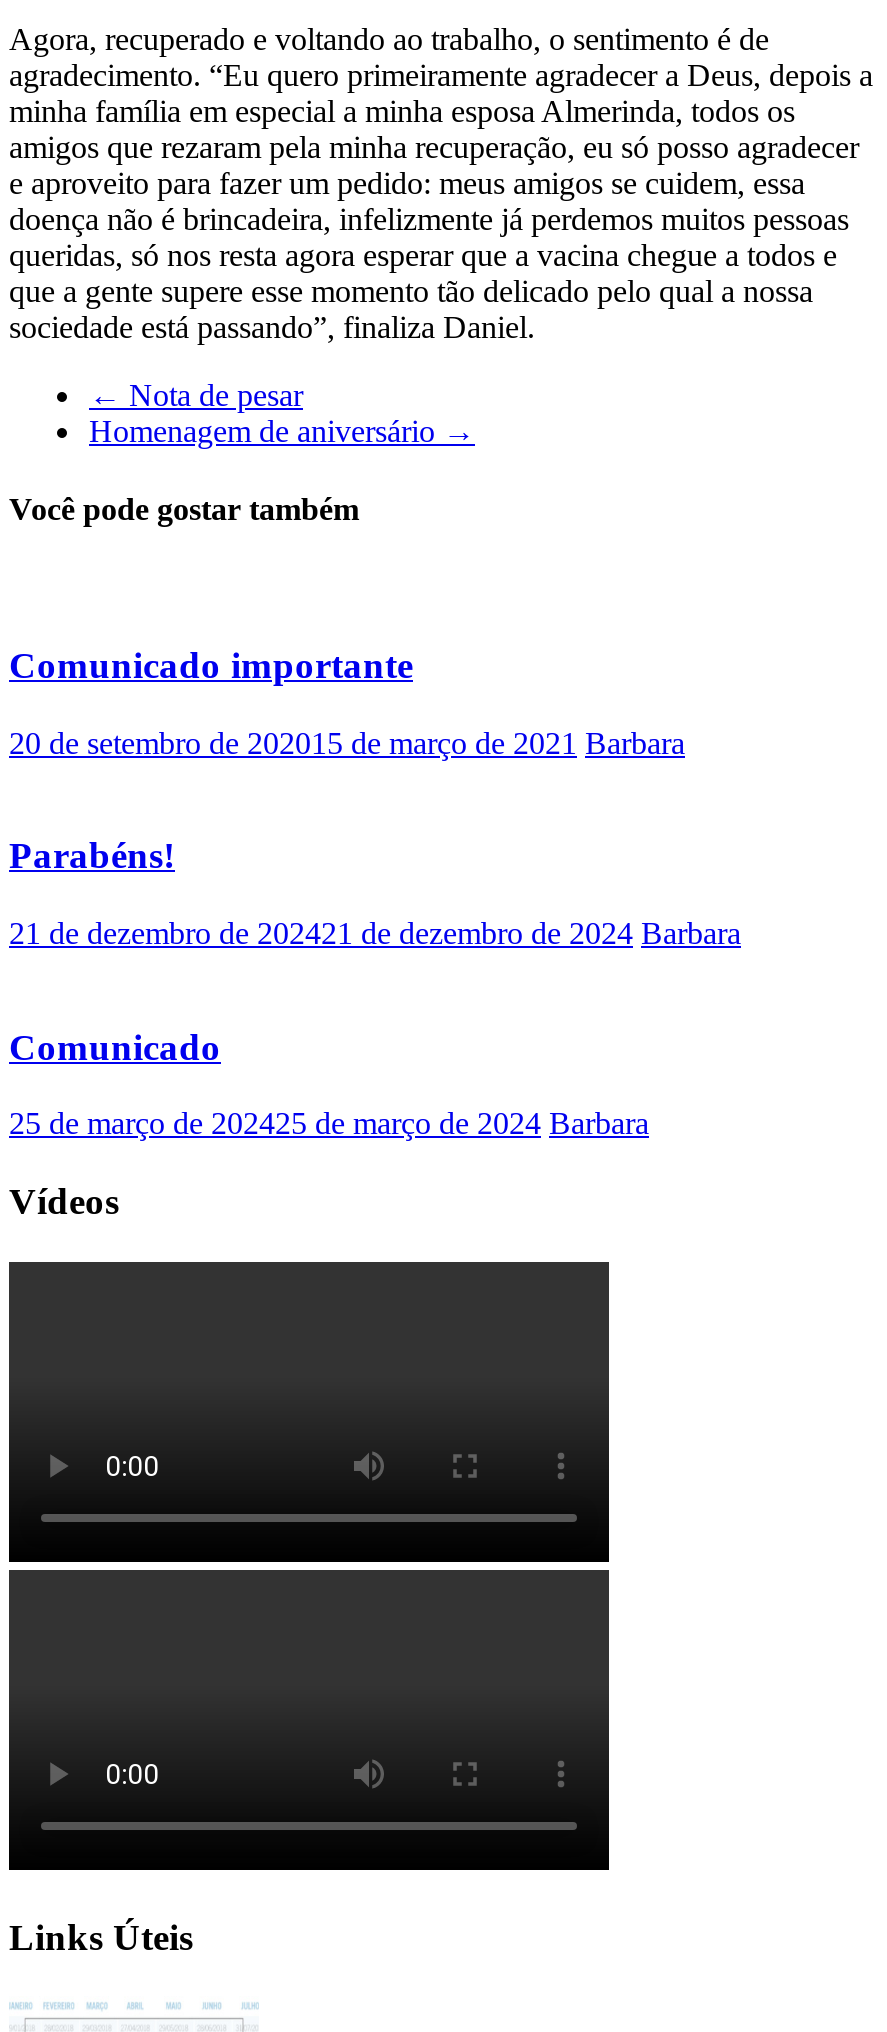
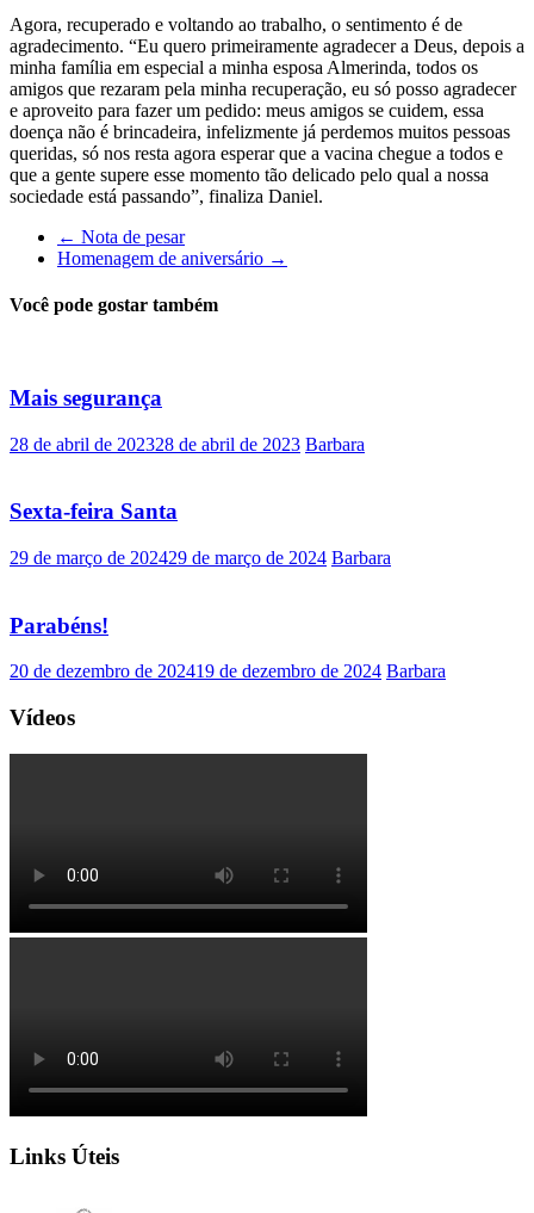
[9,644,685,759] Comunicado importante | 20 de setembro de 202015 de março de 2021 Barbara -> [10,385,391,568] Mais segurança | 28 de abril de 202328 de abril de 2023 Barbara | Sexta-feira Santa | 29 de março de 202429 de março de 2024 Barbara
moved [9,834,175,876] -> [10,613,108,638]: Parabéns!
[9,916,741,1141] 21 de dezembro de 202421 de dezembro de 2024 Barbara | Comunicado | 25 de março de 202425 de março de 2024 Barbara -> [10,661,446,682] 20 de dezembro de 202419 de dezembro de 2024 Barbara

